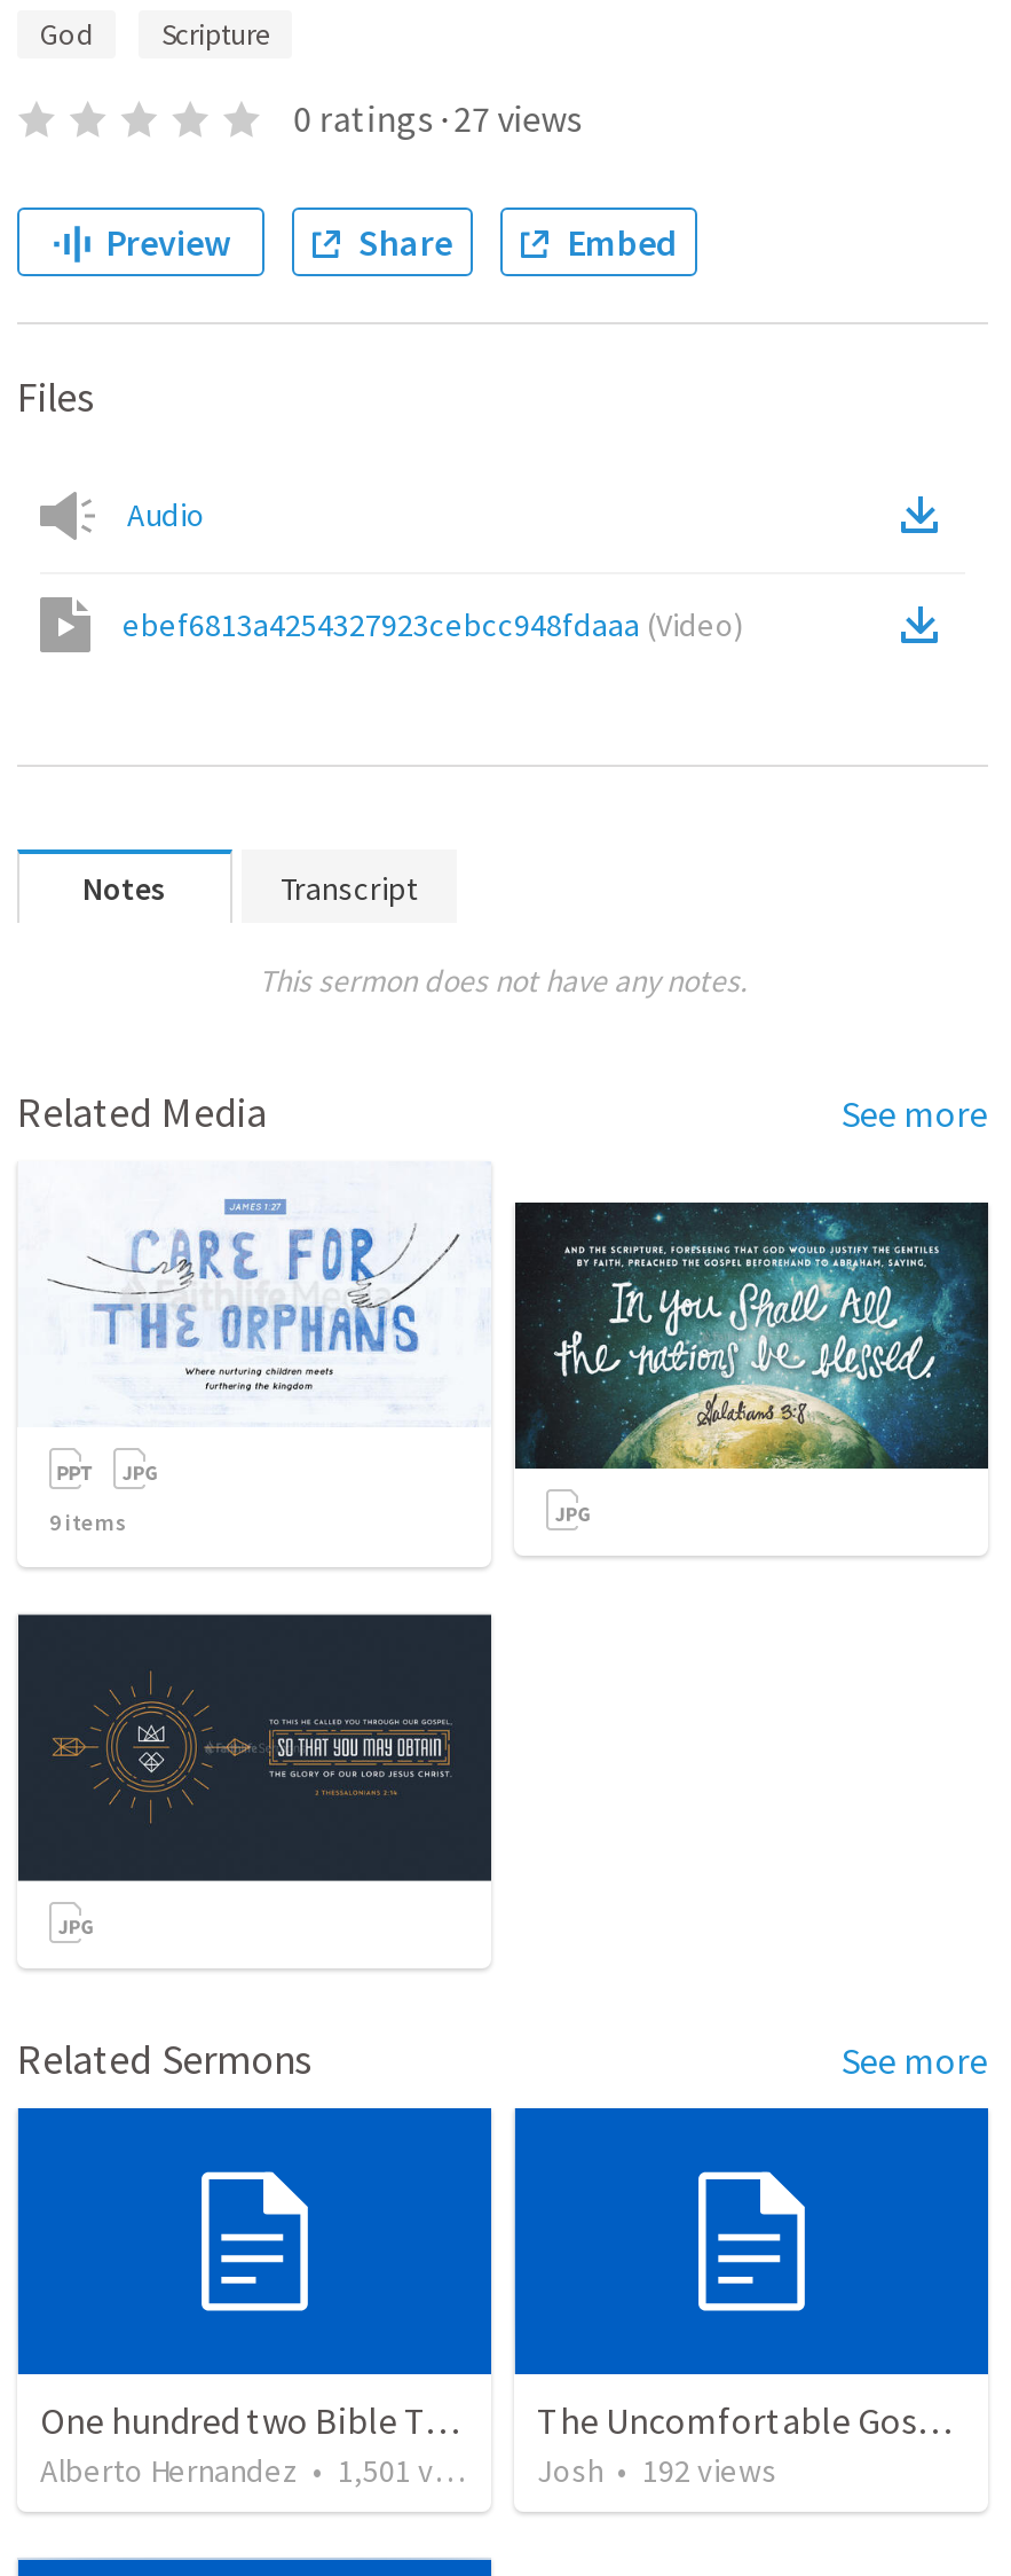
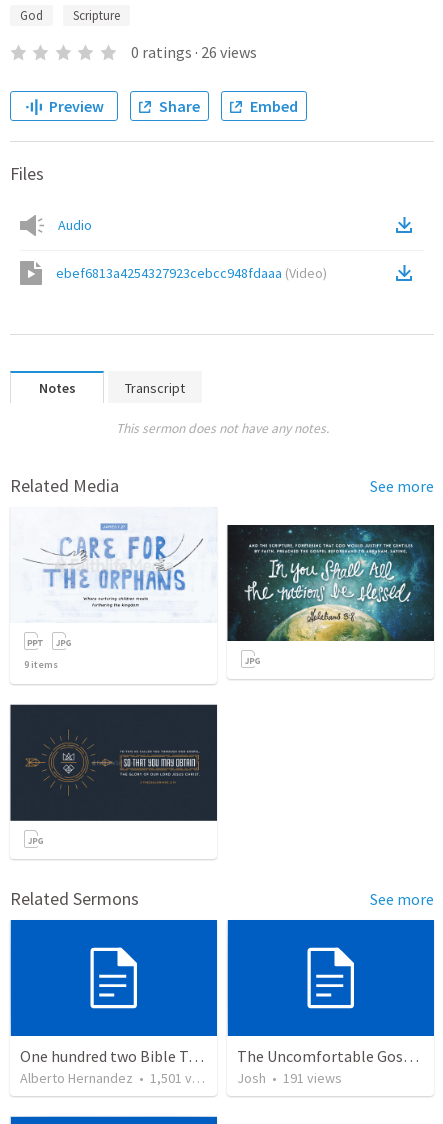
[294,95,582,141] 0 ratings · 27 views -> [131,42,257,62] 0 ratings · 26 views
[537,2451,777,2492] Josh • 192 views -> [237,1069,342,1087] Josh • 191 views

